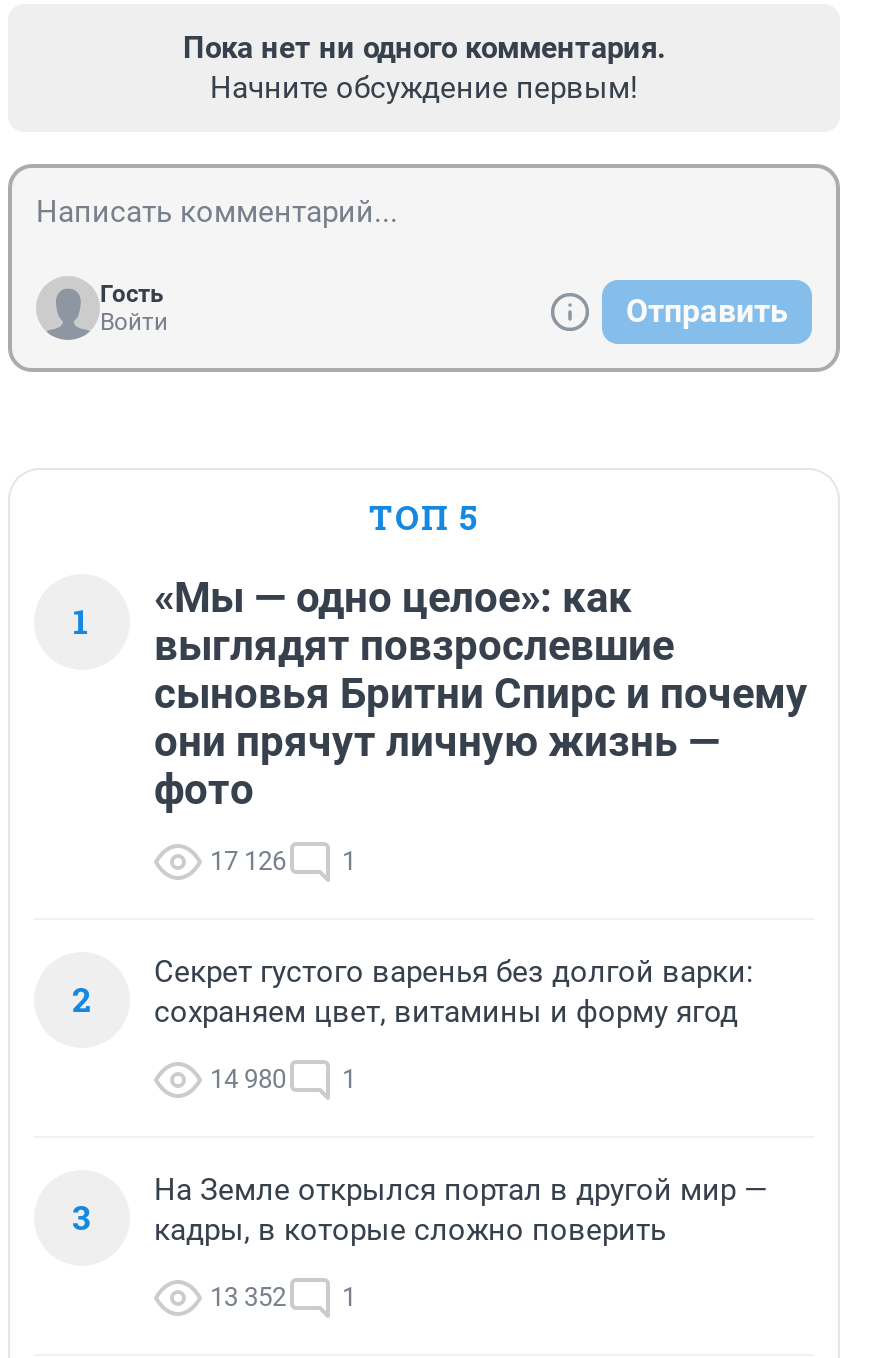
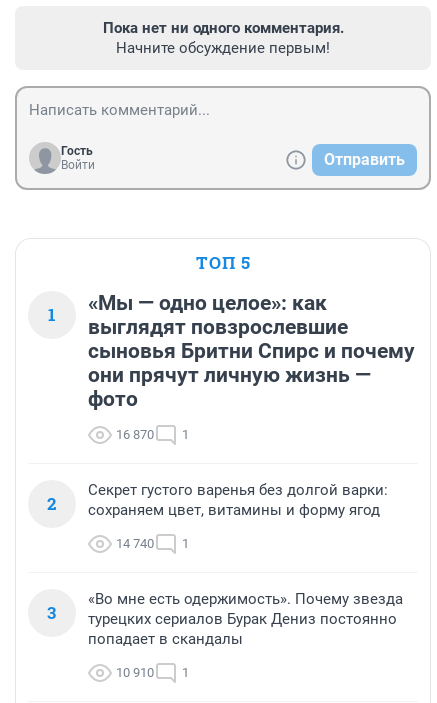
[210,846,356,876] 17 126 1 -> [116,427,189,442] 16 870 1
[210,1064,356,1094] 14 980 1 -> [116,536,189,551] 14 740 1
[154,1172,768,1248] На Земле открылся портал в другой мир — | кадры, в которые сложно поверить -> [88,590,403,648] «Во мне есть одержимость». Почему звезда | турецких сериалов Бурак Дениз постоянно | попадает в скандалы
[210,1282,356,1312] 13 352 1 -> [116,665,189,680] 10 910 1

